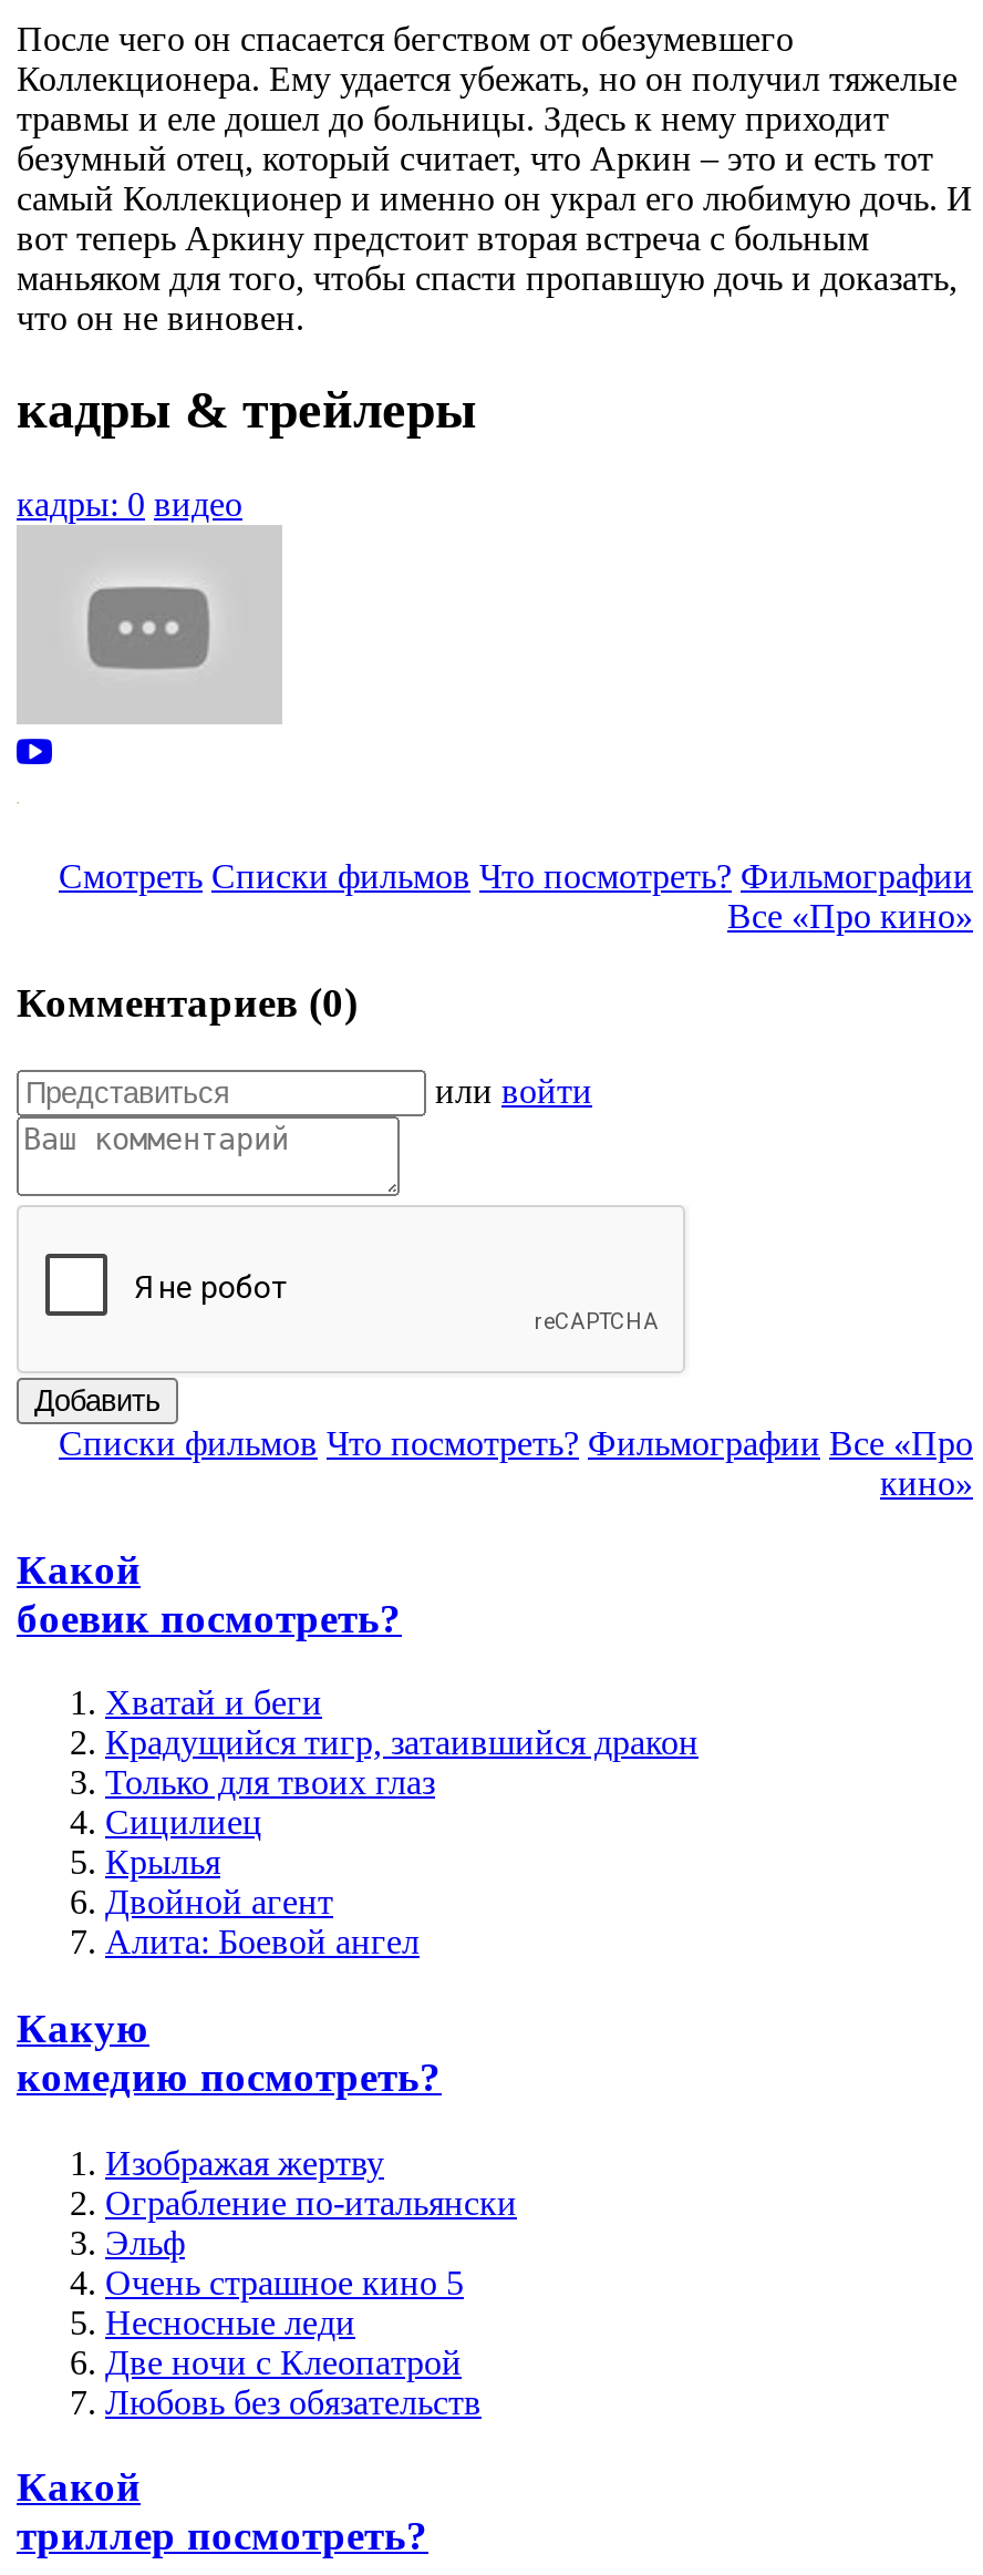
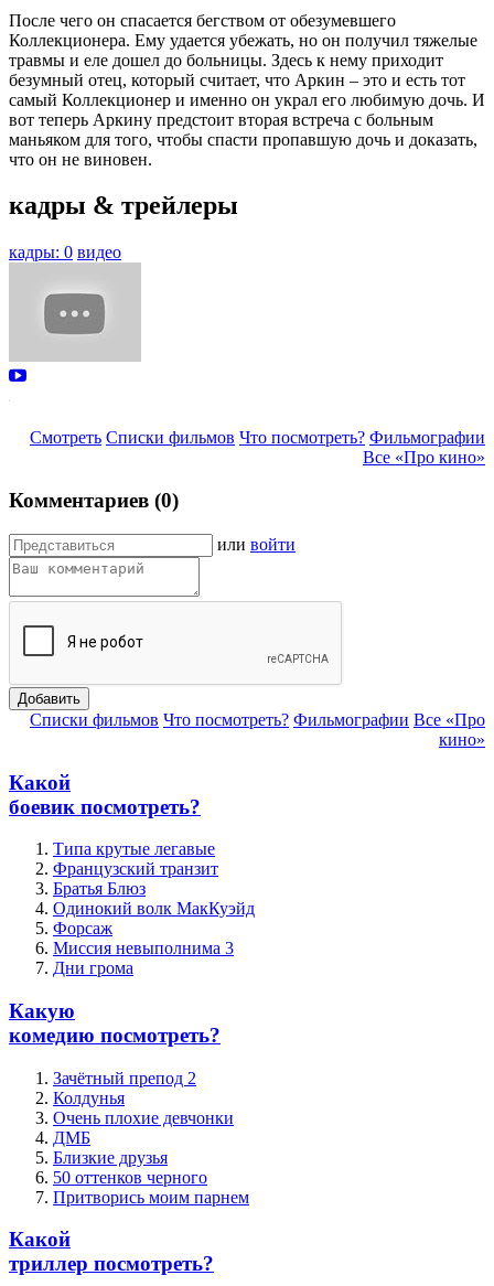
[105,1684,699,1961] Хватай и беги | Крадущийся тигр, затаившийся дракон | Только для твоих глаз | Сицилиец | Крылья | Двойной агент | Алита: Боевой ангел -> [53,840,255,977] Типа крутые легавые | Французский транзит | Братья Блюз | Одинокий волк МакКуэйд | Форсаж | Миссия невыполнима 3 | Дни грома
[105,2144,517,2420] Изображая жертву | Ограбление по-итальянски | Эльф | Очень страшное кино 5 | Несносные леди | Две ночи с Клеопатрой | Любовь без обязательств -> [53,1068,249,1206] Зачётный препод 2 | Колдунья | Очень плохие девчонки | ДМБ | Близкие друзья | 50 оттенков черного | Притворись моим парнем

